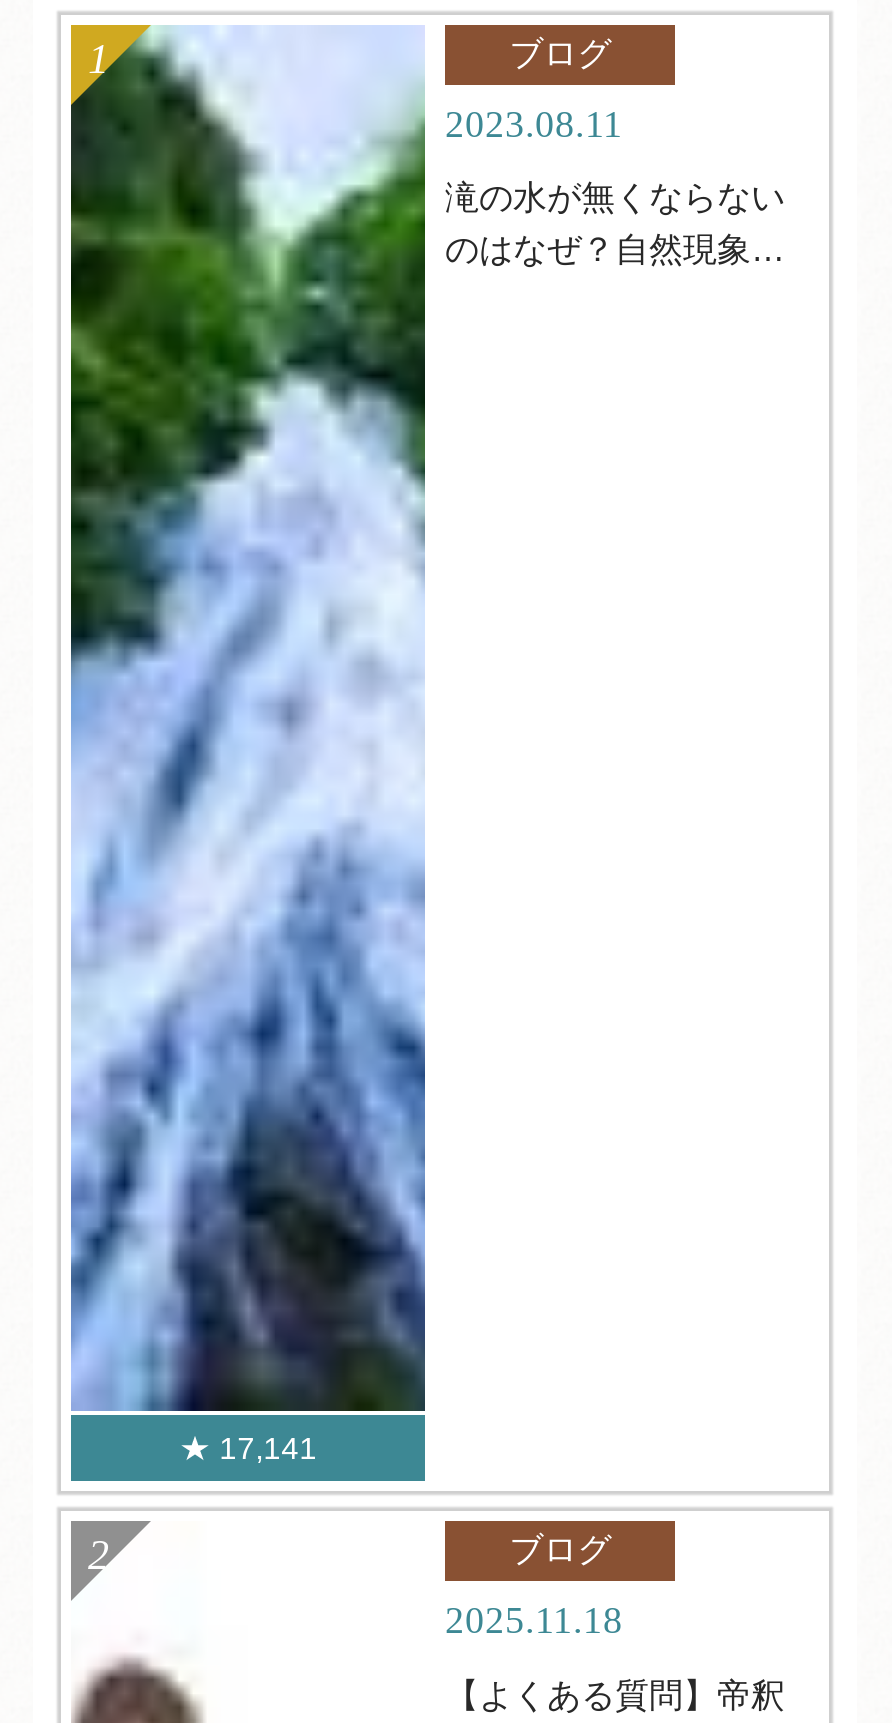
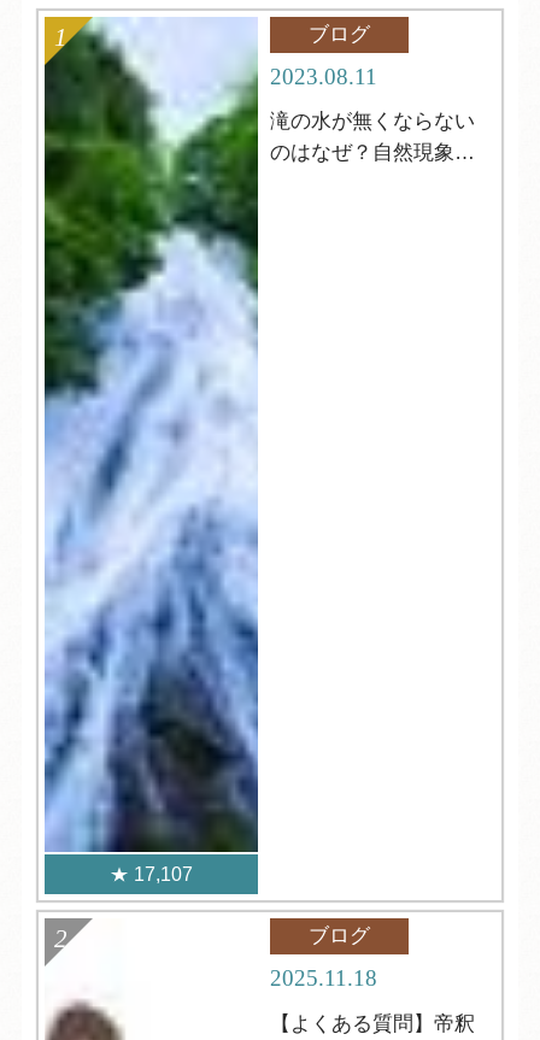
[211,1432,317,1466] 17,141 -> [129,864,193,885] 17,107

